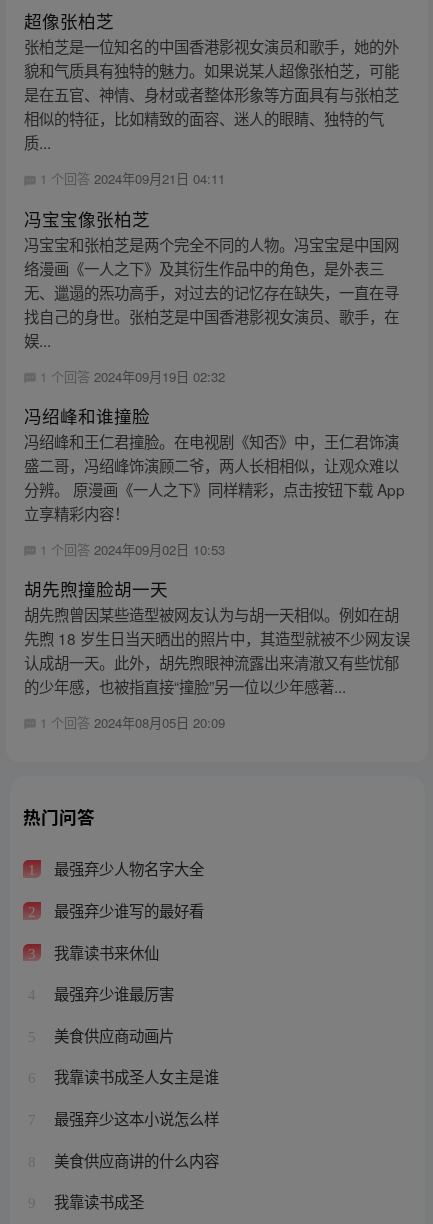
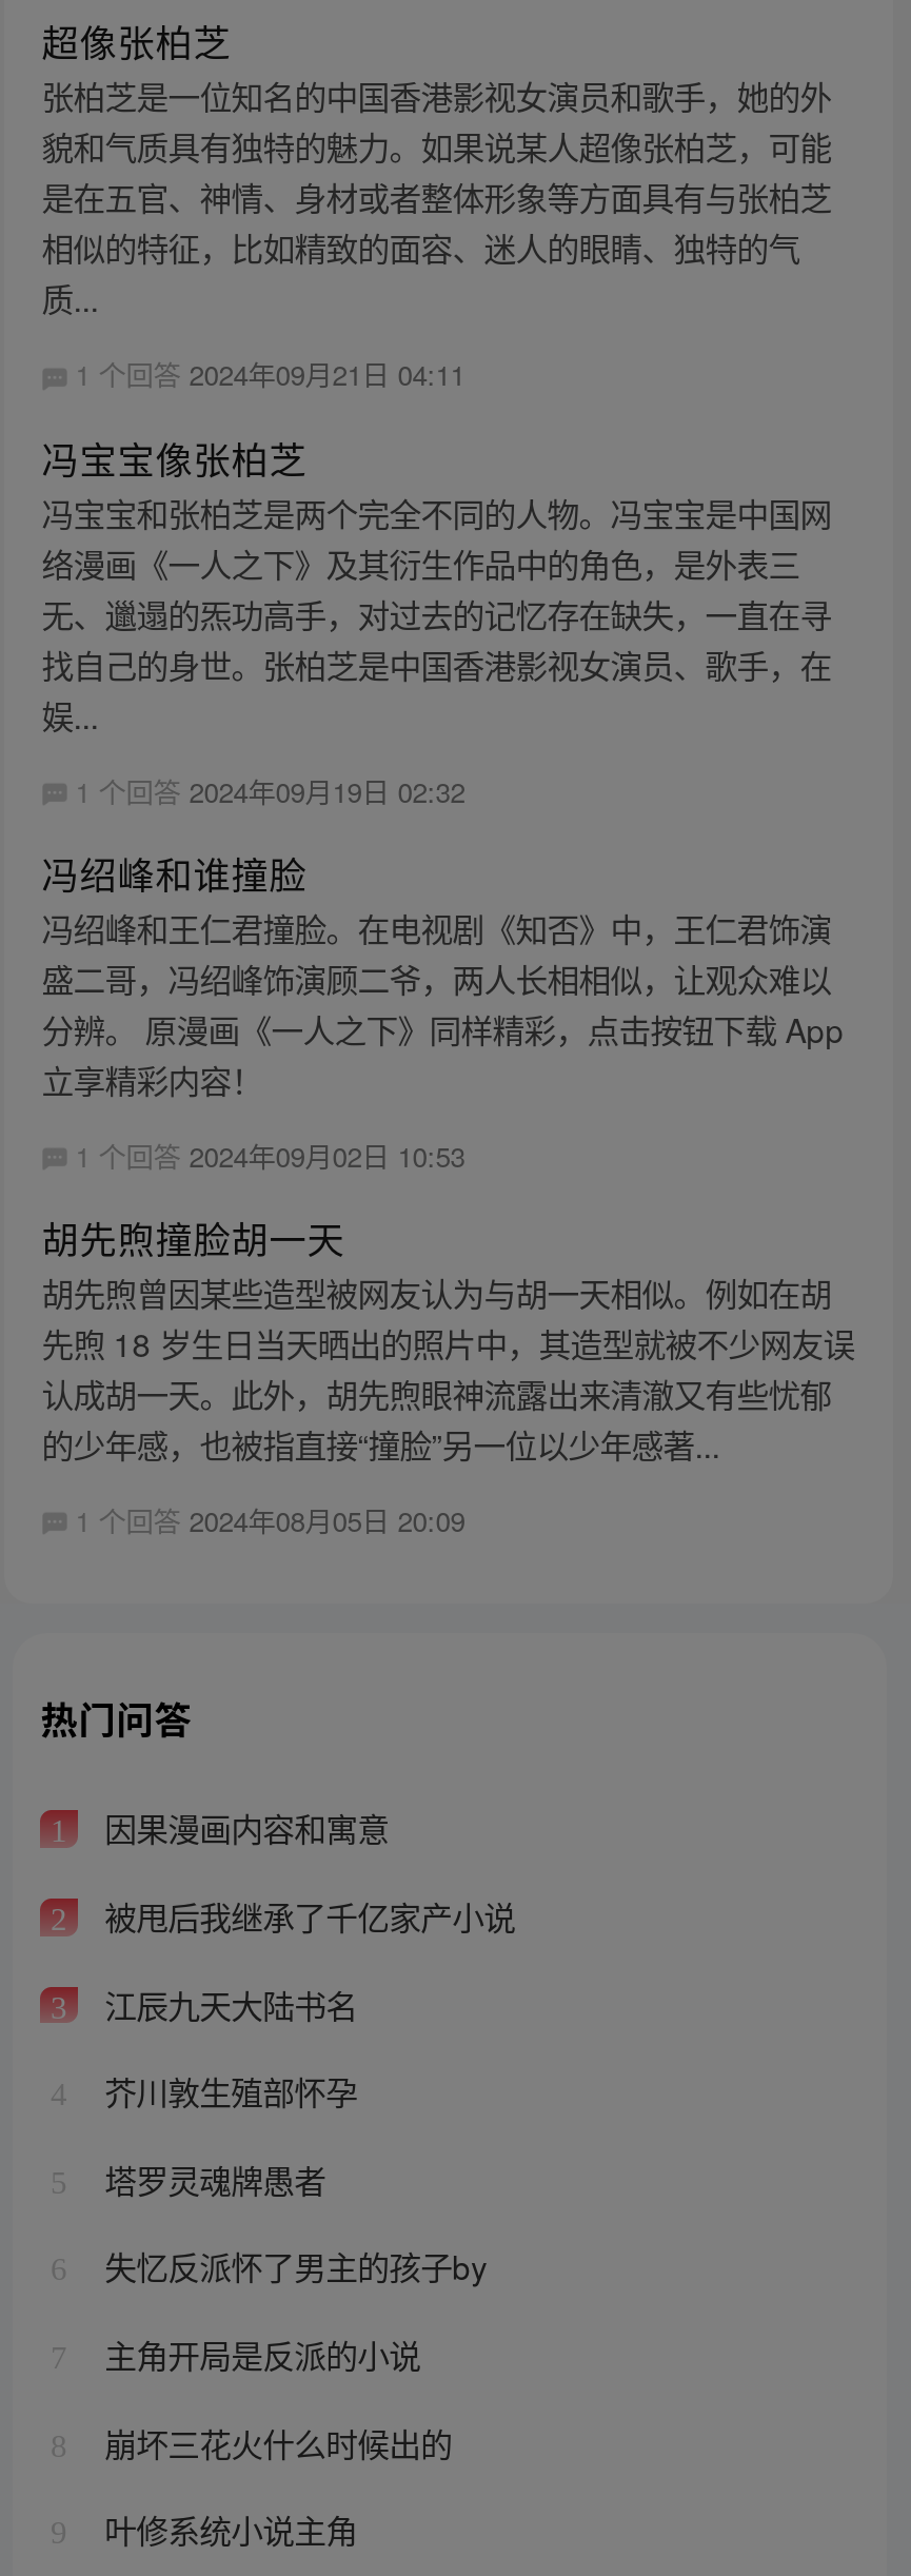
[50,857,204,879] 最强弃少人物名字大全 -> [96,1805,389,1851] 因果漫画内容和寓意
[50,899,204,921] 最强弃少谁写的最好看 -> [96,1892,515,1939] 被甩后我继承了千亿家产小说
[50,941,159,963] 我靠读书来休仙 -> [96,1980,357,2026] 江辰九天大陆书名
[50,982,174,1004] 最强弃少谁最厉害 -> [96,2068,357,2114] 芥川敦生殖部怀孕
[50,1024,174,1046] 美食供应商动画片 -> [96,2155,326,2202] 塔罗灵魂牌愚者
[50,1065,219,1087] 我靠读书成圣人女主是谁 -> [96,2243,488,2289] 失忆反派怀了男主的孩子by
[50,1107,219,1129] 最强弃少这本小说怎么样 -> [96,2331,420,2377] 主角开局是反派的小说
[50,1149,219,1171] 美食供应商讲的什么内容 -> [96,2418,452,2465] 崩坏三花火什么时候出的
[50,1190,144,1212] 我靠读书成圣 -> [96,2506,357,2552] 叶修系统小说主角

